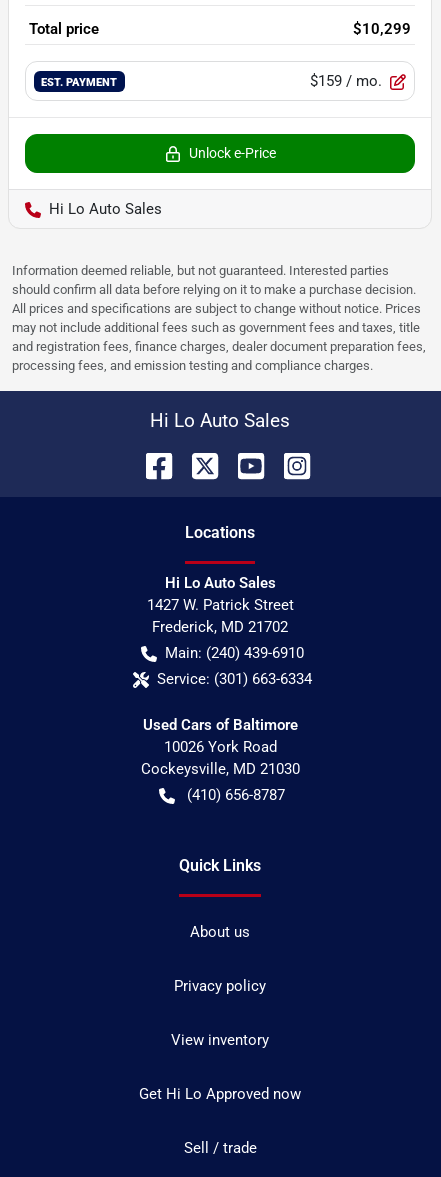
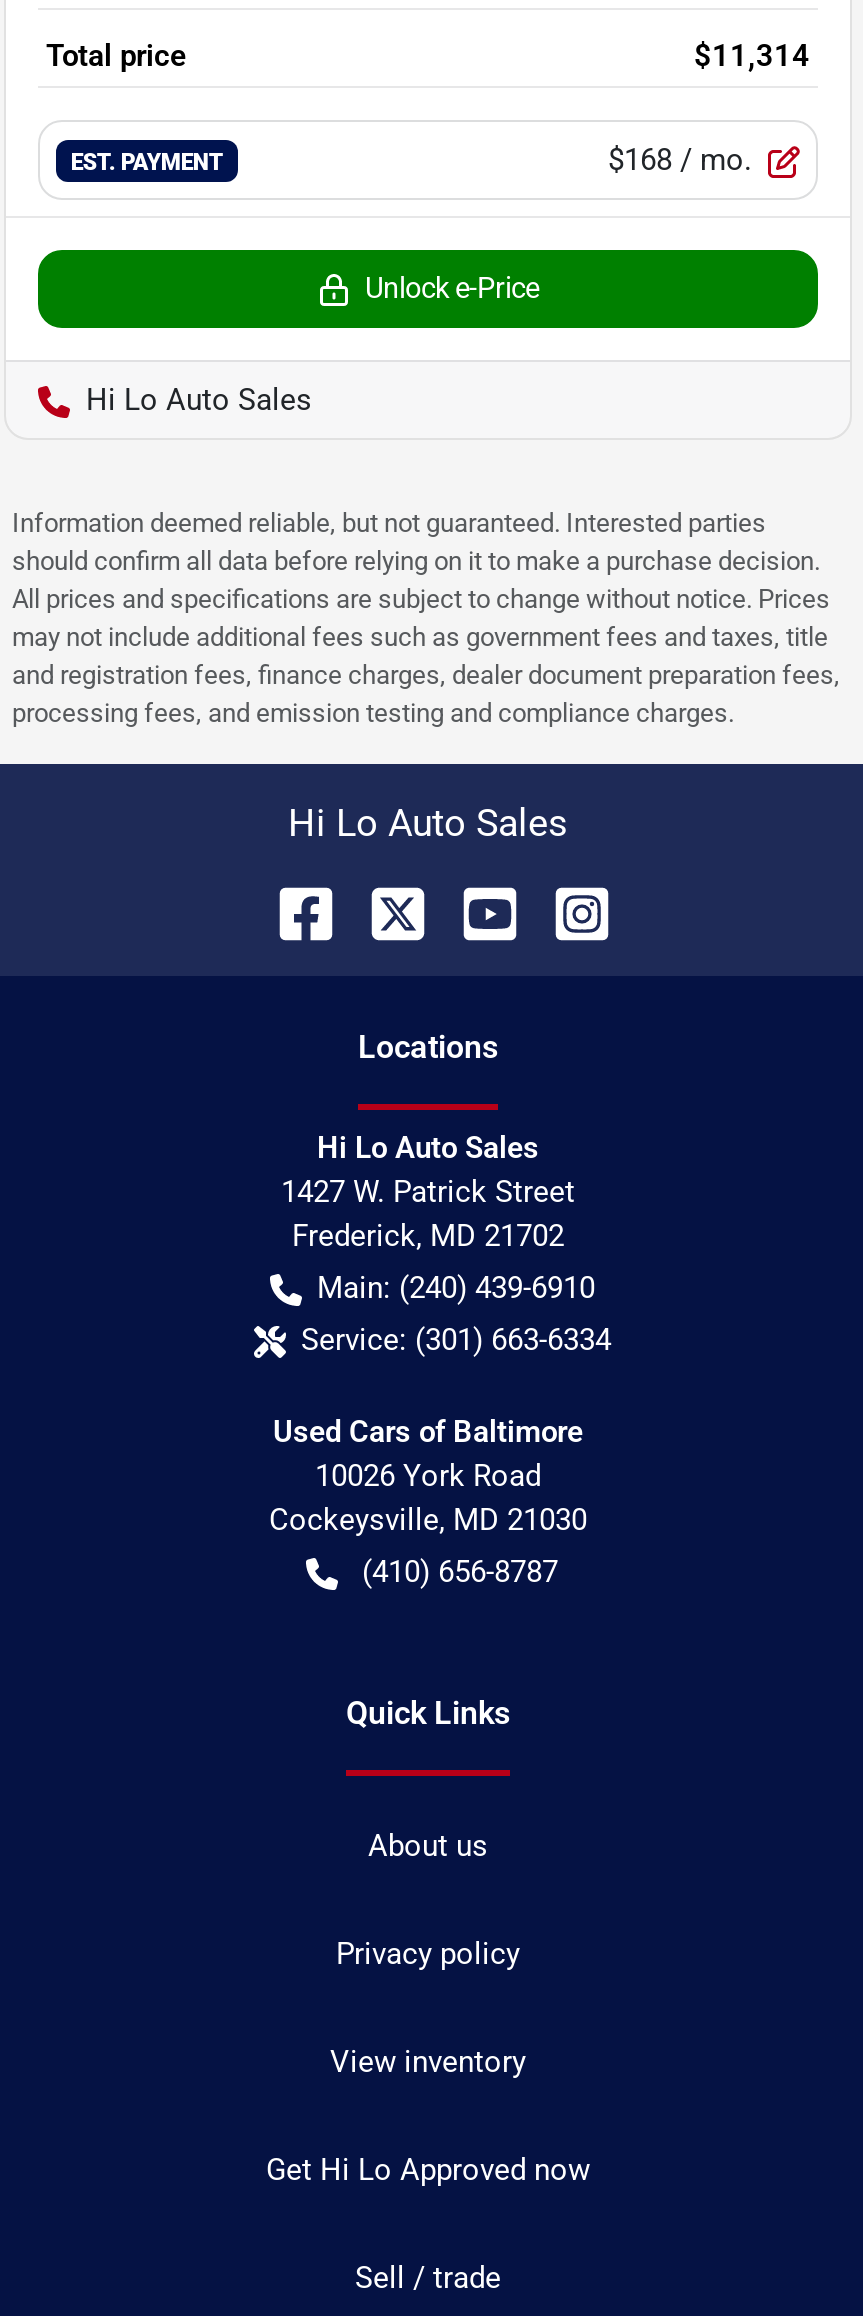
[353,20,411,38] $10,299 -> [694,38,810,74] $11,314
[310,72,382,90] $159 / mo. -> [608,142,752,178] $168 / mo.

